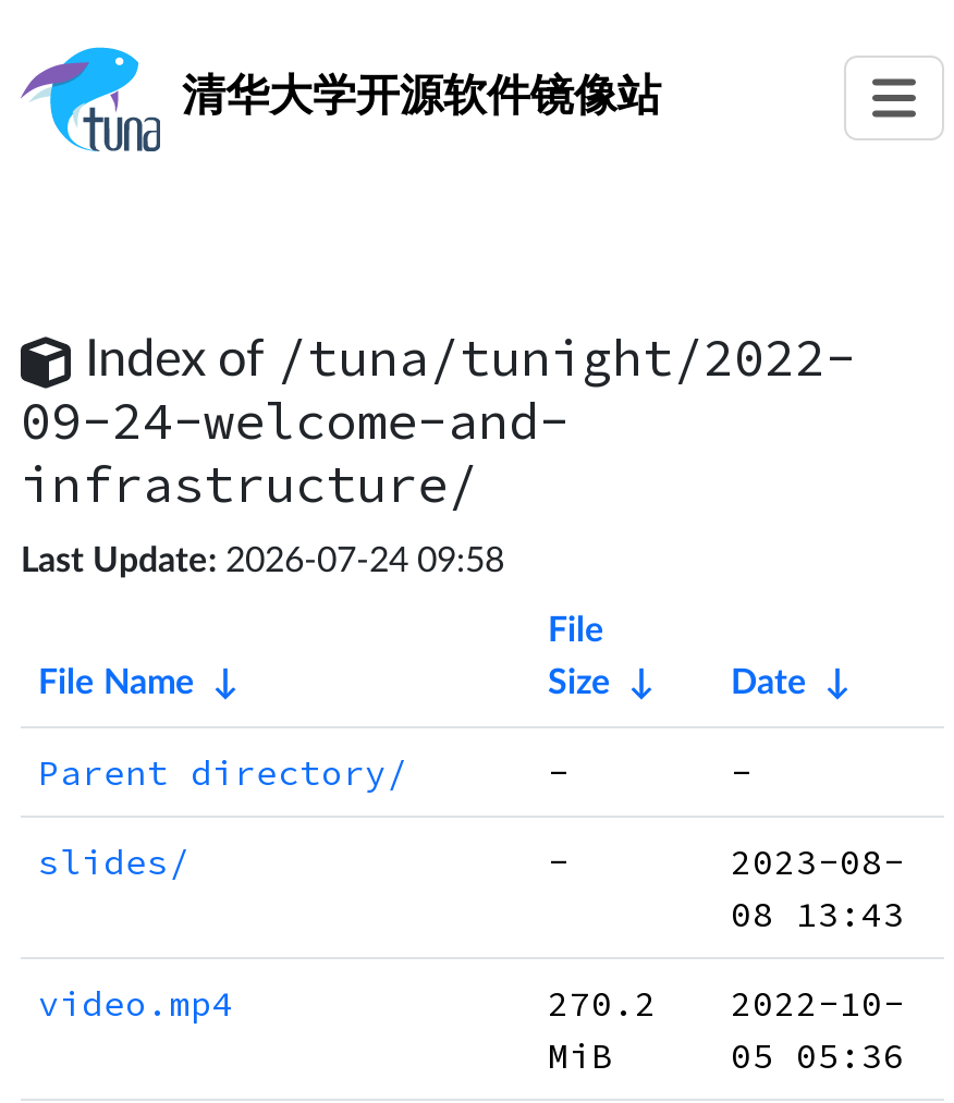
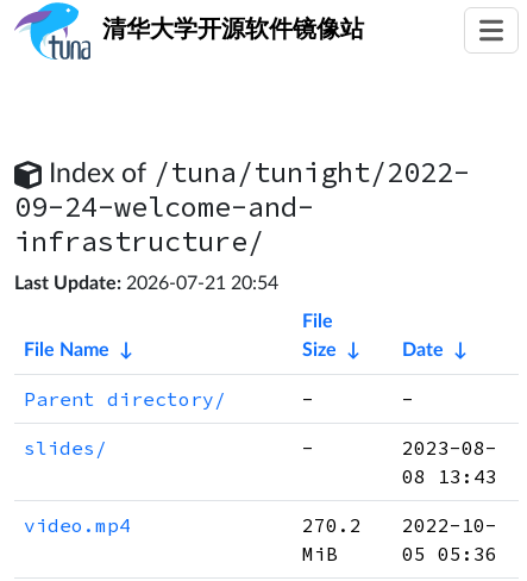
[21,543,504,578] Last Update: 2026-07-24 09:58 -> [14,274,278,293] Last Update: 2026-07-21 20:54

